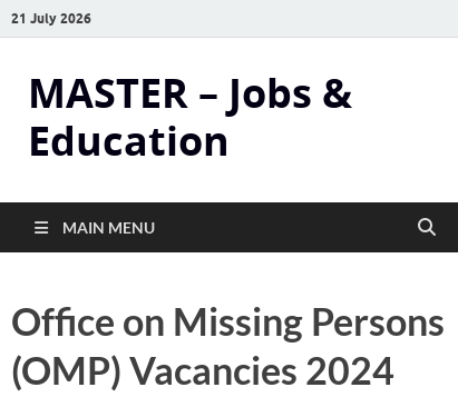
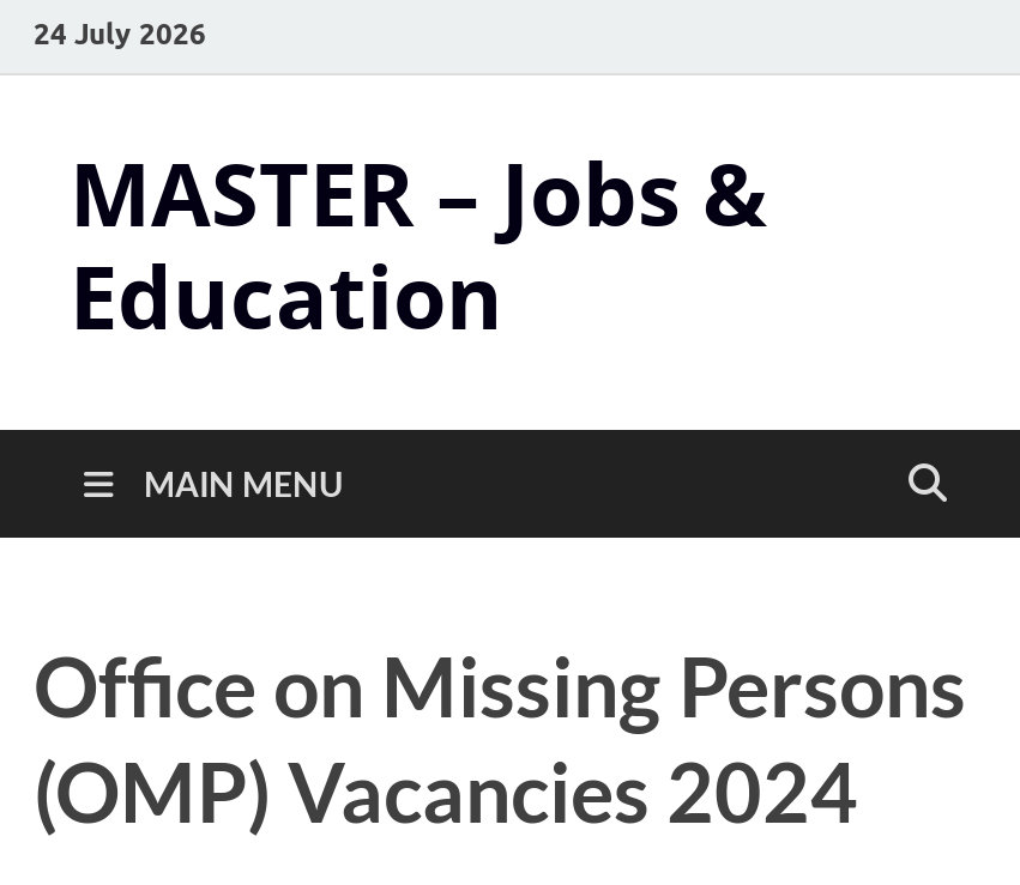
[11,9,91,26] 21 July 2026 -> [34,14,206,50] 24 July 2026

